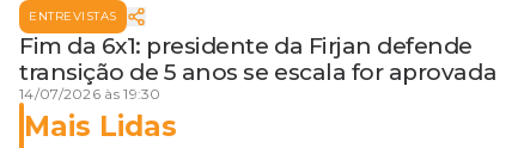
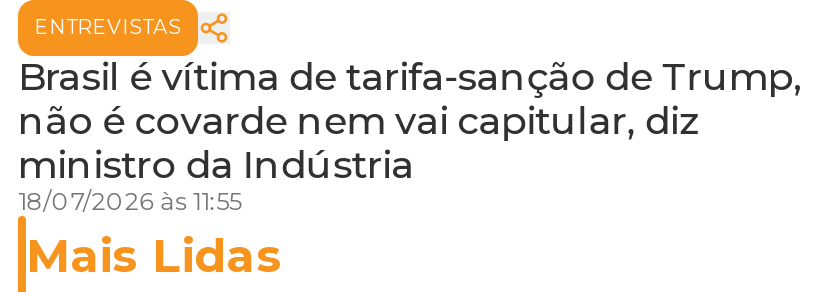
[19,33,496,103] Fim da 6x1: presidente da Firjan defende | transição de 5 anos se escala for aprovada | 14/07/2026 às 19:30 -> [18,55,802,217] Brasil é vítima de tarifa-sanção de Trump, | não é covarde nem vai capitular, diz | ministro da Indústria | 18/07/2026 às 11:55

